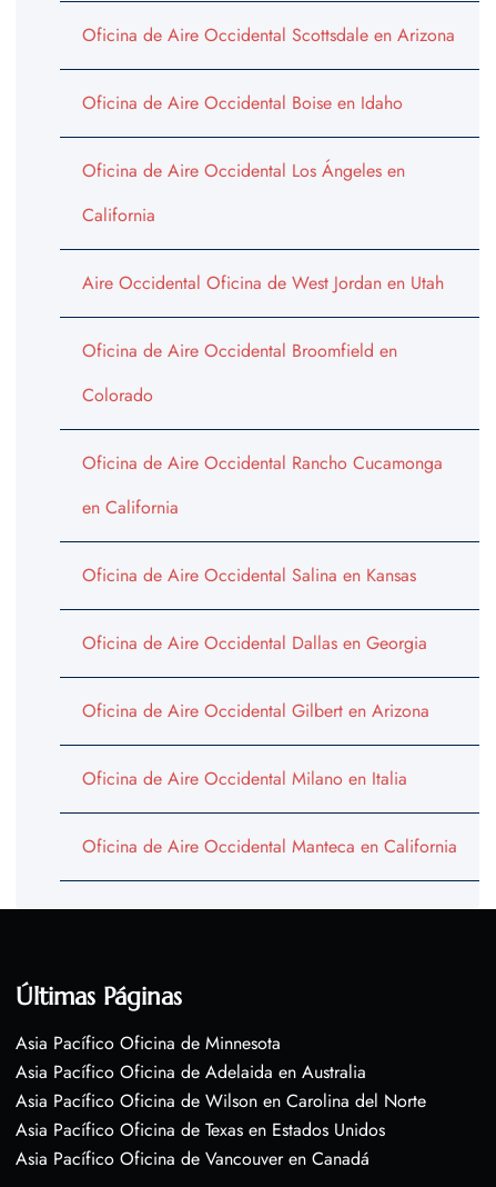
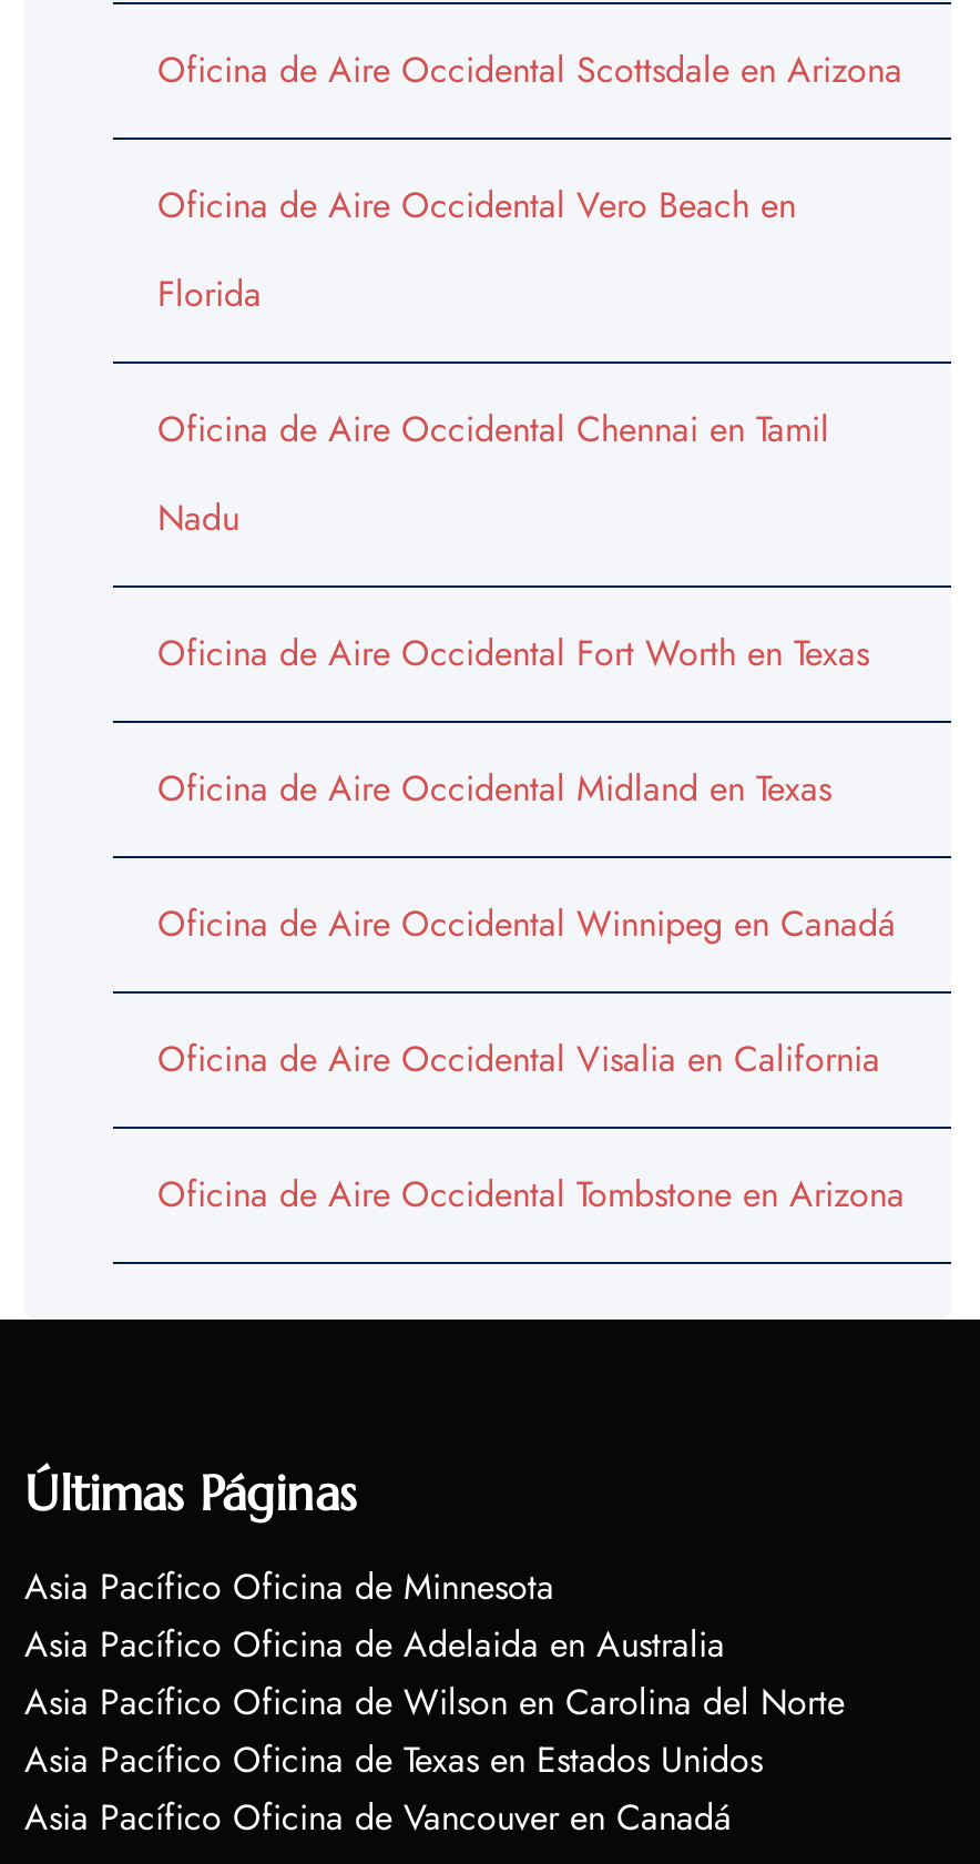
[82,90,457,859] Oficina de Aire Occidental Boise en Idaho | Oficina de Aire Occidental Los Ángeles en | California | Aire Occidental Oficina de West Jordan en Utah | Oficina de Aire Occidental Broomfield en | Colorado | Oficina de Aire Occidental Rancho Cucamonga | en California | Oficina de Aire Occidental Salina en Kansas | Oficina de Aire Occidental Dallas en Georgia | Oficina de Aire Occidental Gilbert en Arizona | Oficina de Aire Occidental Milano en Italia | Oficina de Aire Occidental Manteca en California -> [157,180,905,1220] Oficina de Aire Occidental Vero Beach en | Florida | Oficina de Aire Occidental Chennai en Tamil | Nadu | Oficina de Aire Occidental Fort Worth en Texas | Oficina de Aire Occidental Midland en Texas | Oficina de Aire Occidental Winnipeg en Canadá | Oficina de Aire Occidental Visalia en California | Oficina de Aire Occidental Tombstone en Arizona

